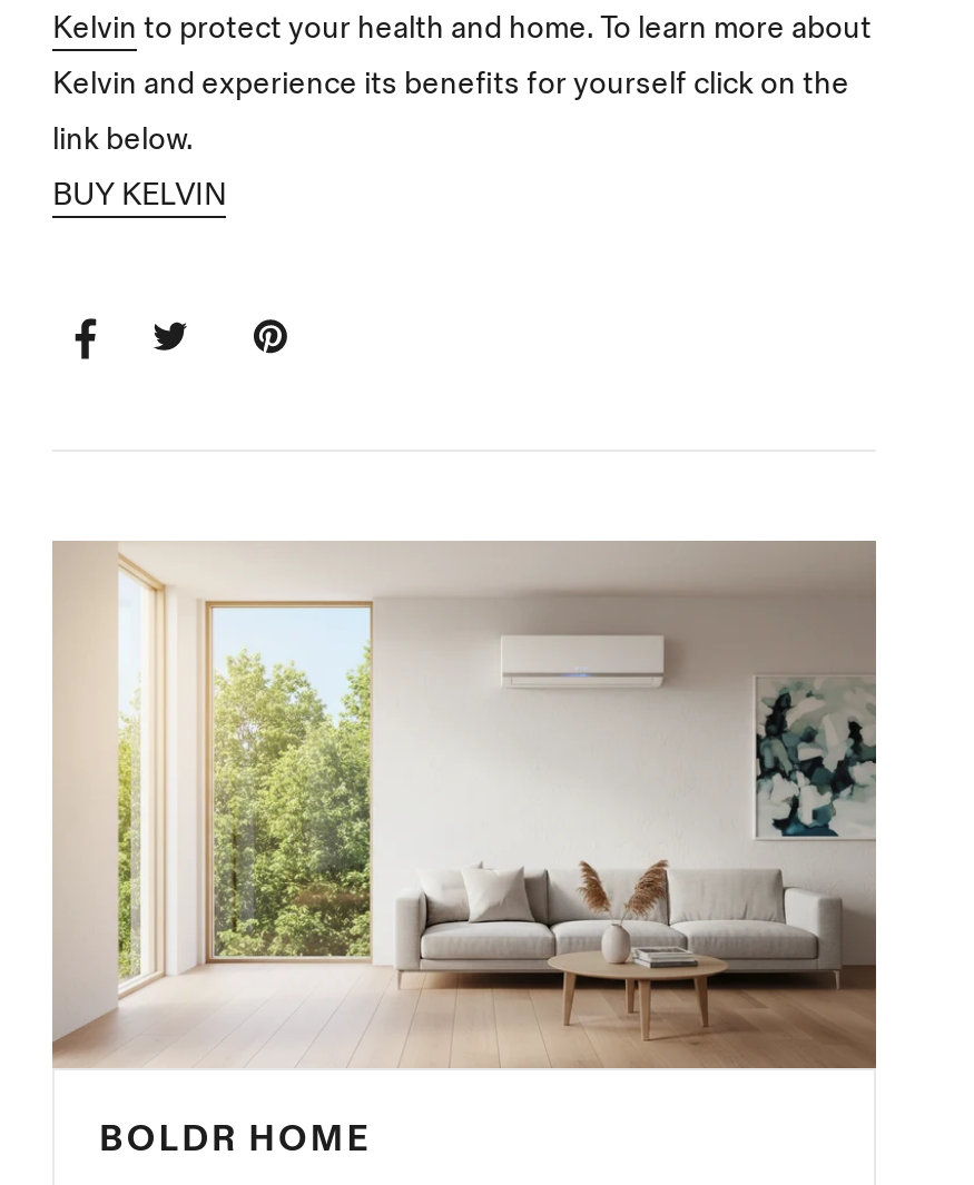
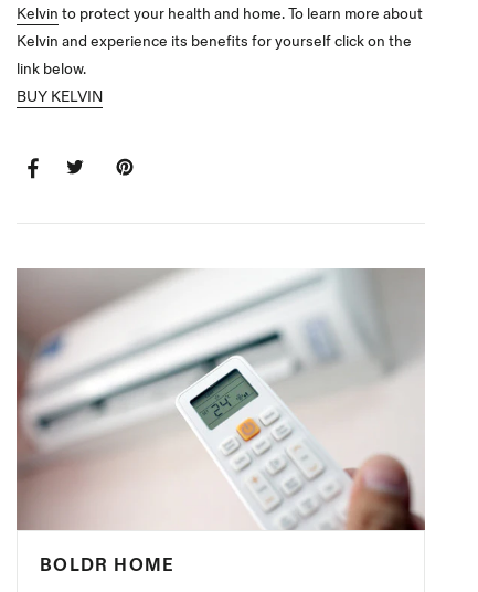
[52,541,878,1070] [image] -> [17,268,425,531] [image]

